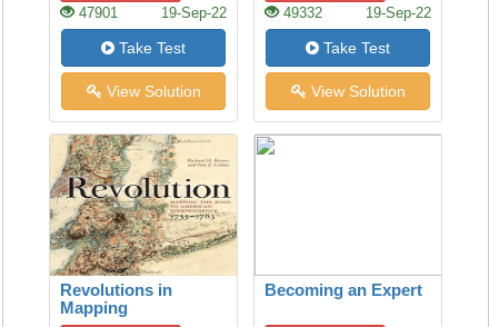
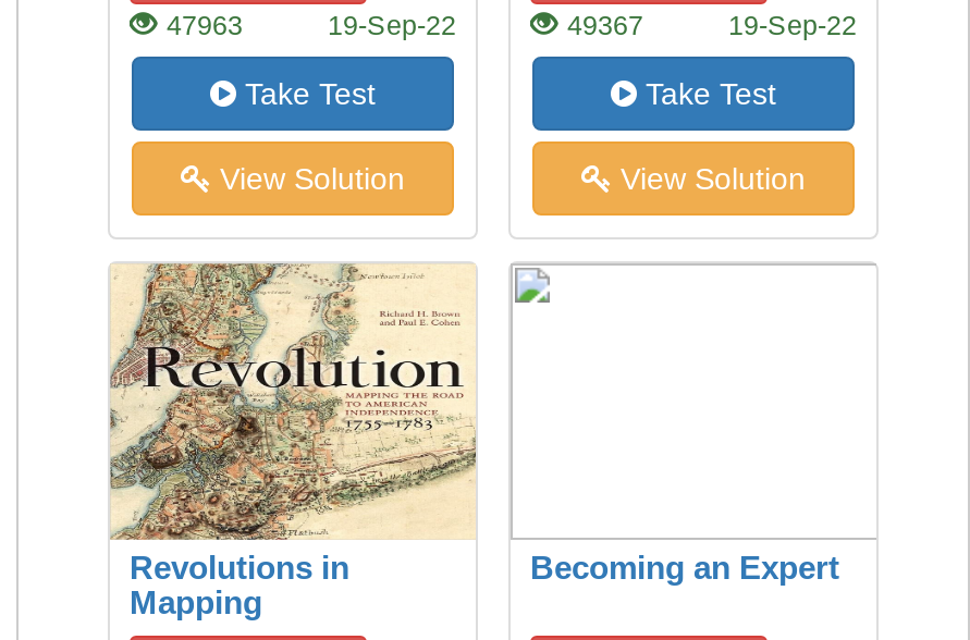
[74,6,118,21] 47901 -> [158,11,243,41] 47963
[279,6,322,21] 49332 -> [558,11,643,41] 49367

